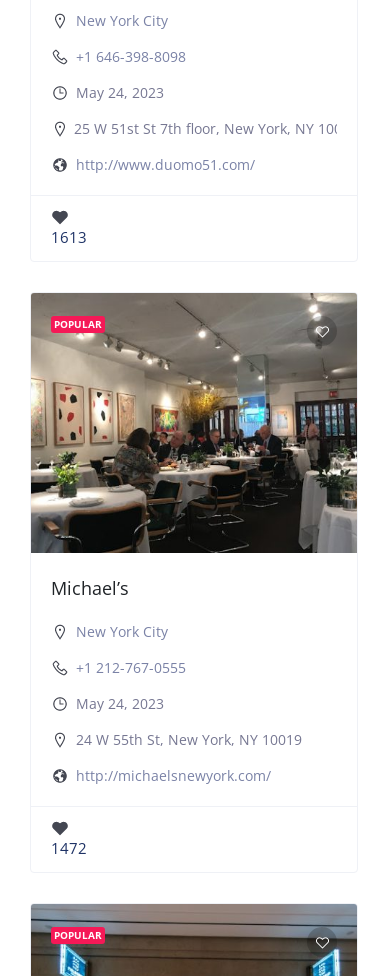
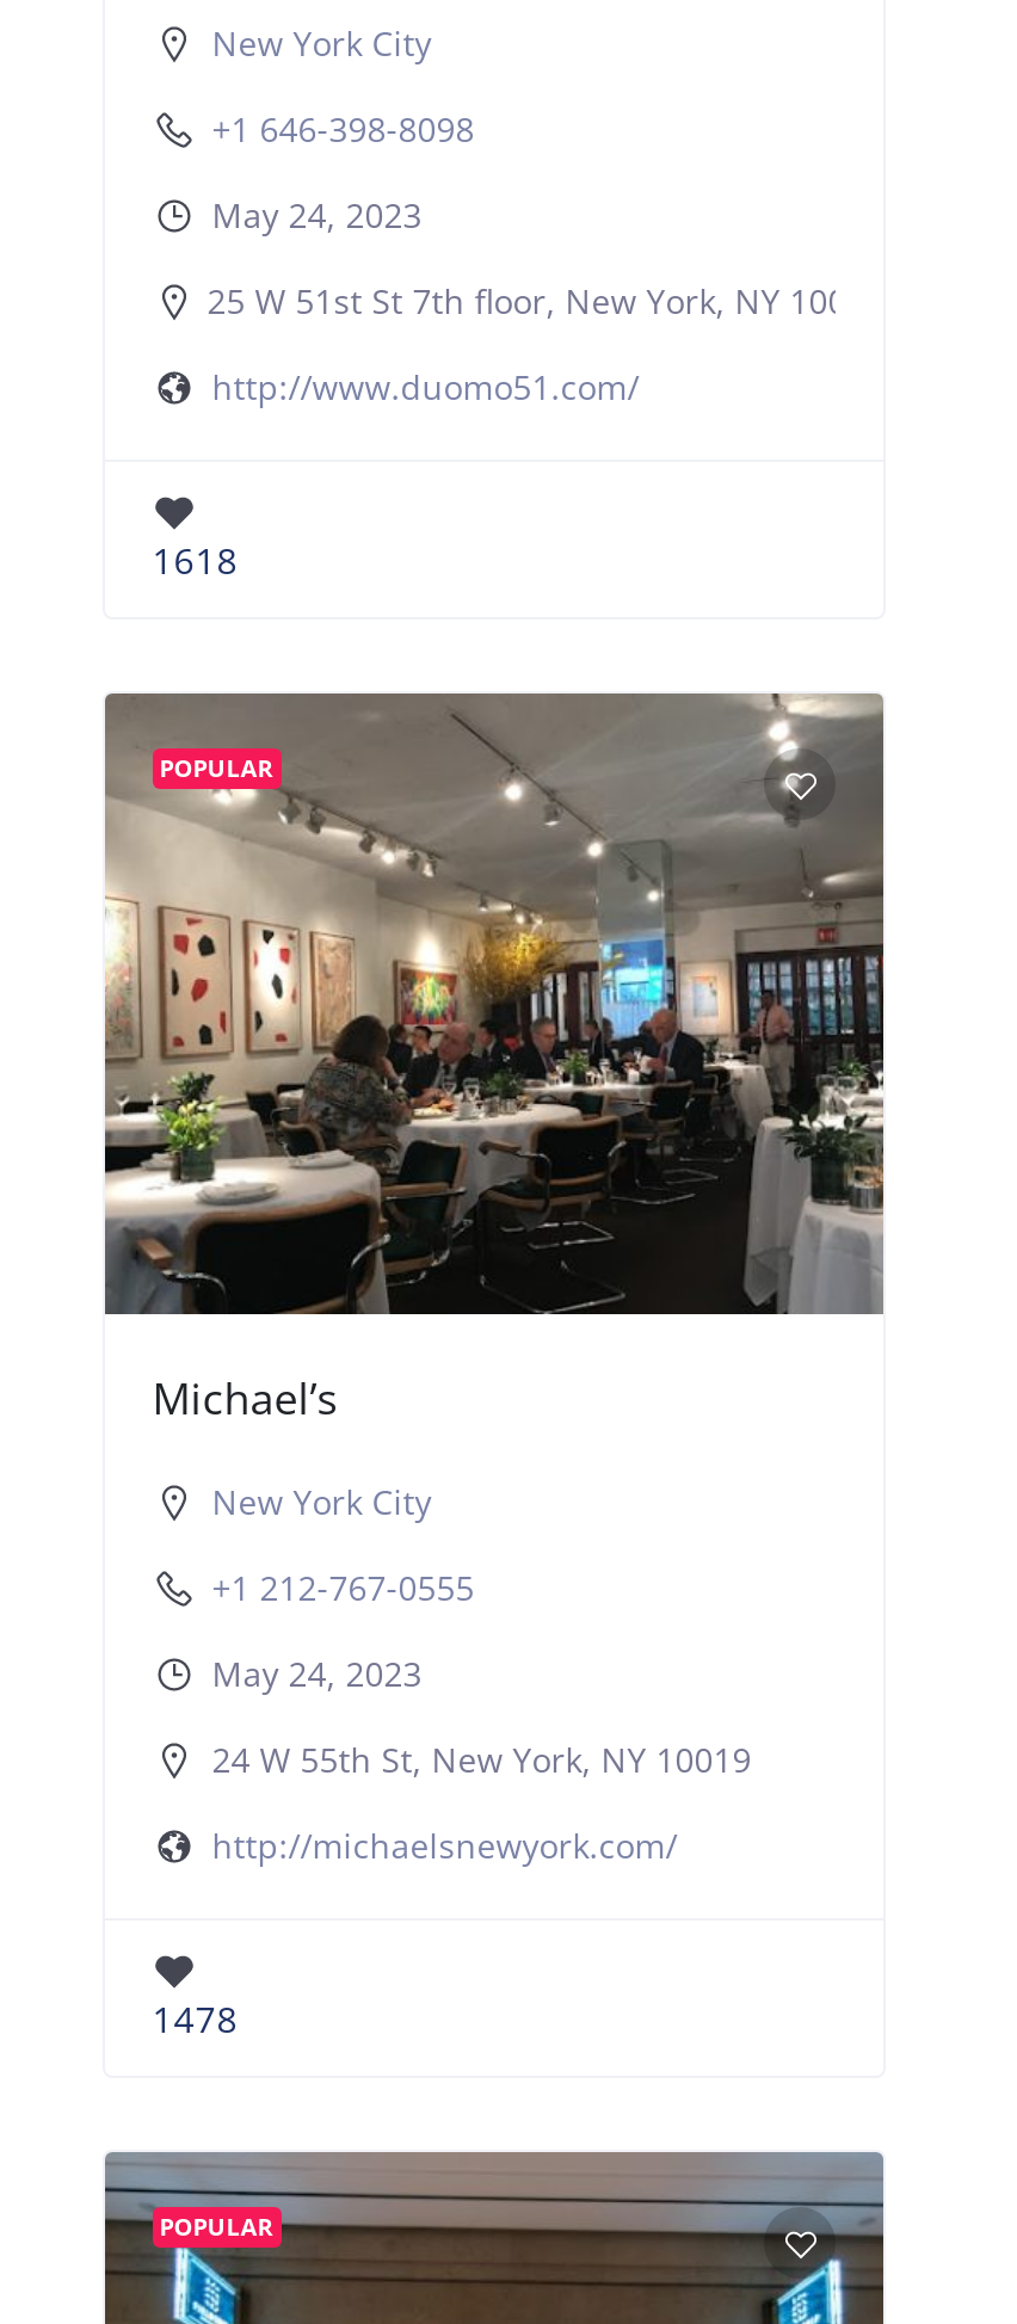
[51,227,87,247] 1613 -> [152,536,238,584] 1618
[51,838,87,858] 1472 -> [152,1995,238,2042] 1478

